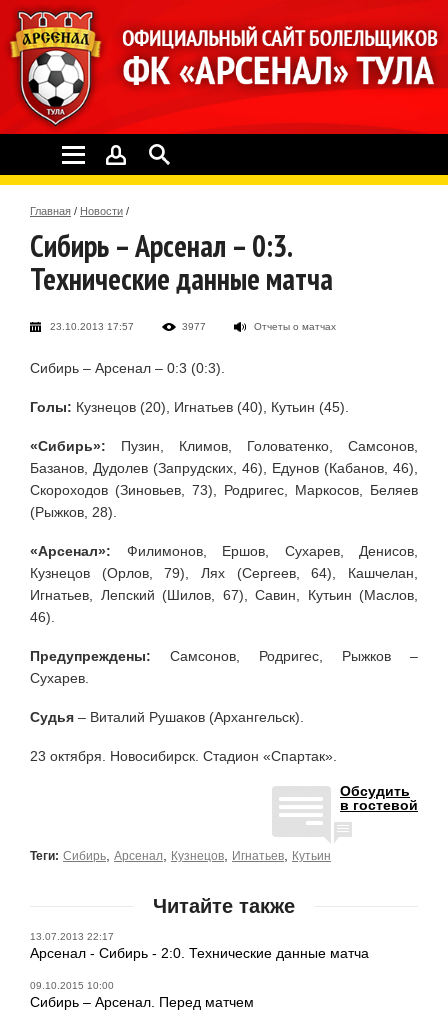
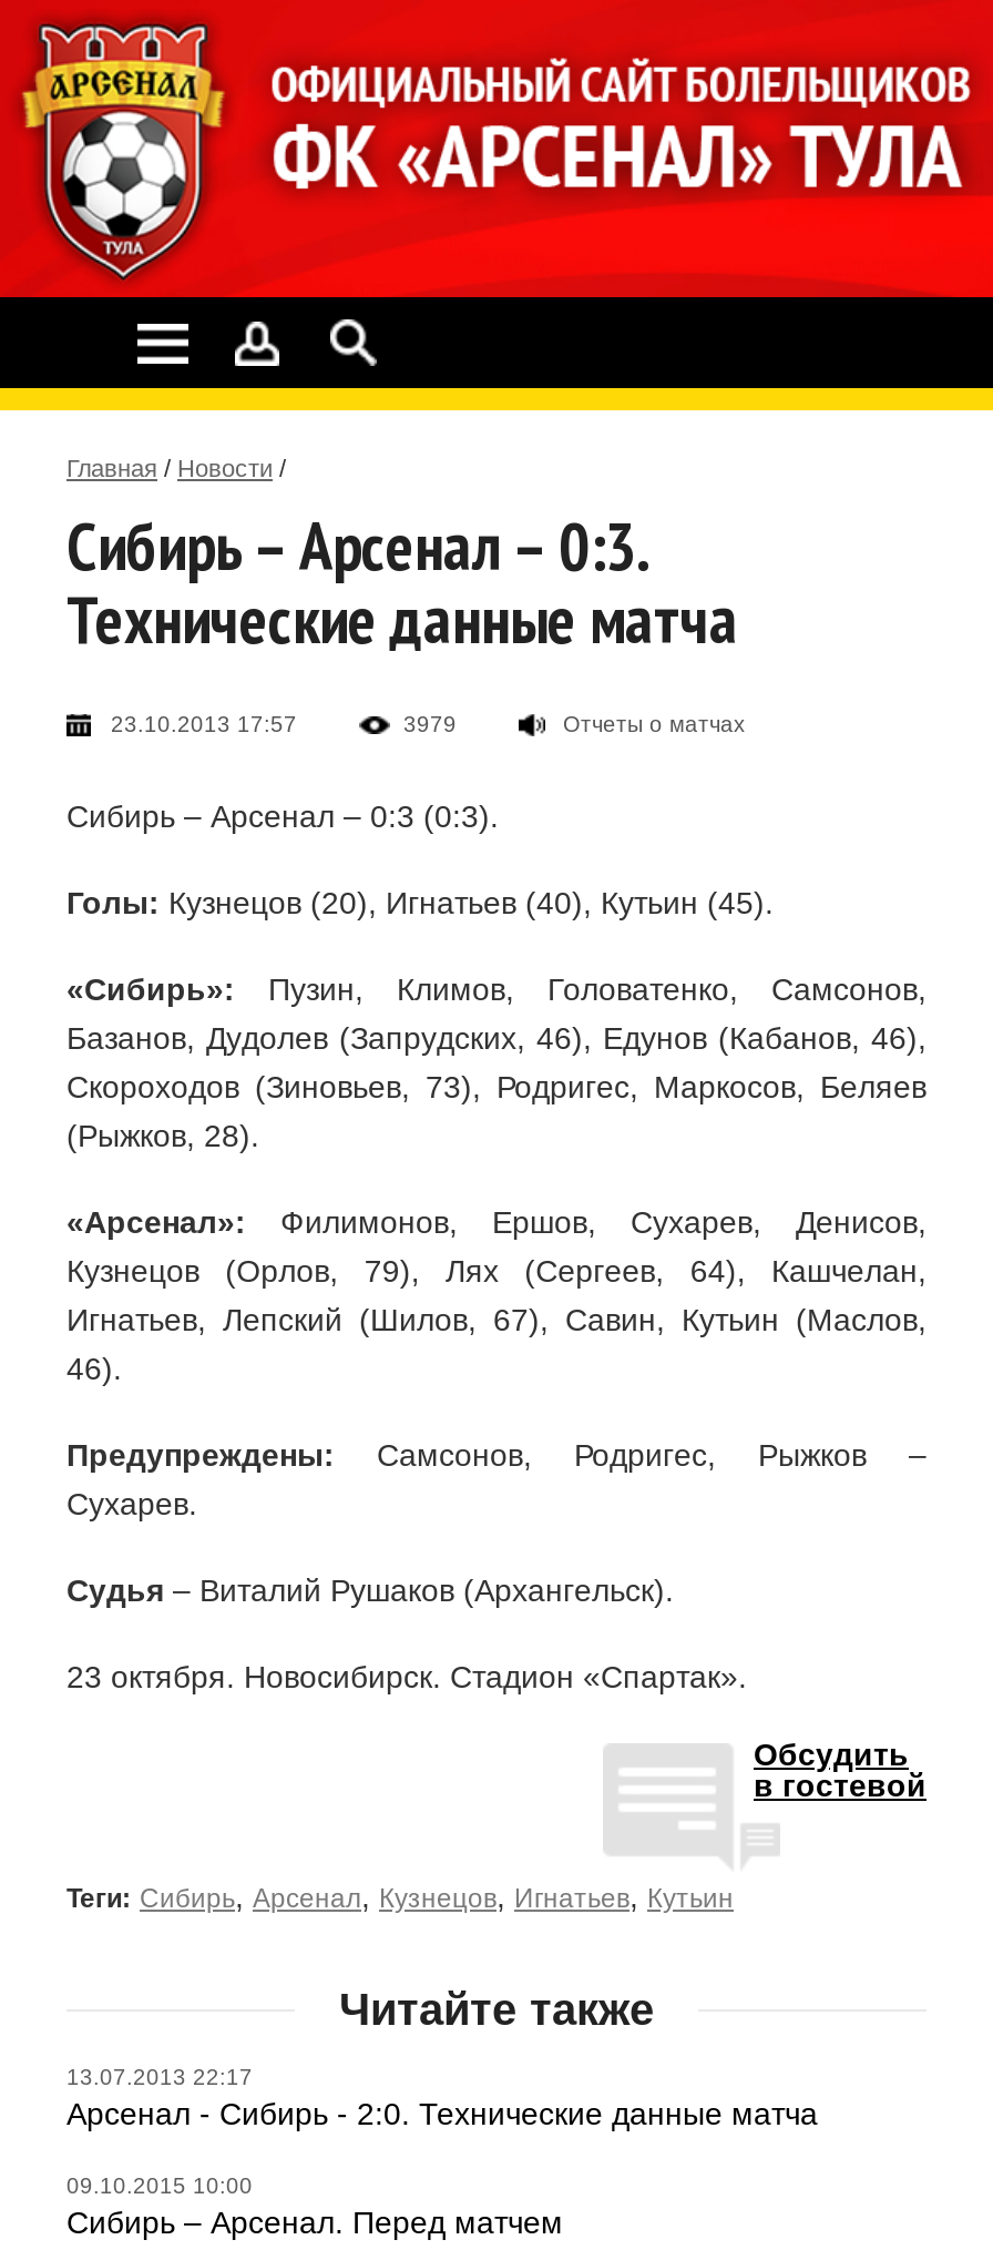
[182,321,206,332] 3977 -> [403,711,457,736] 3979

